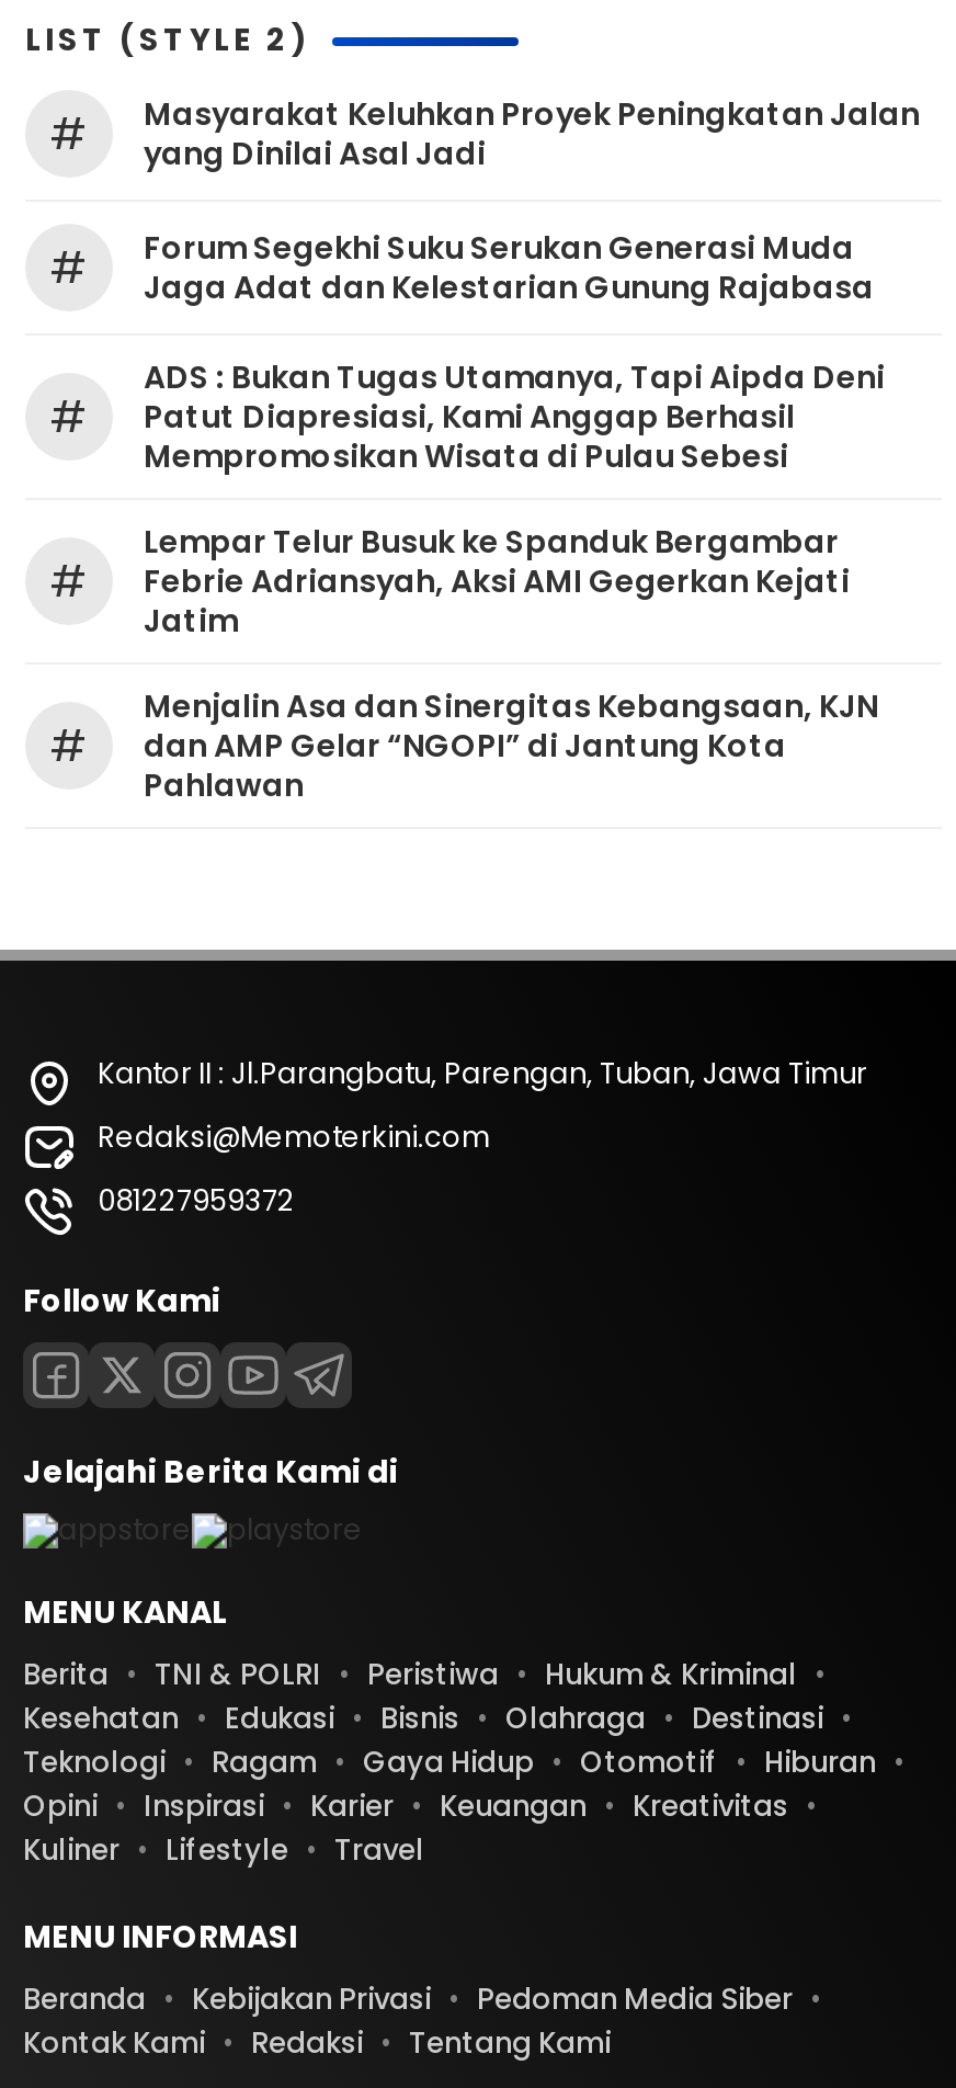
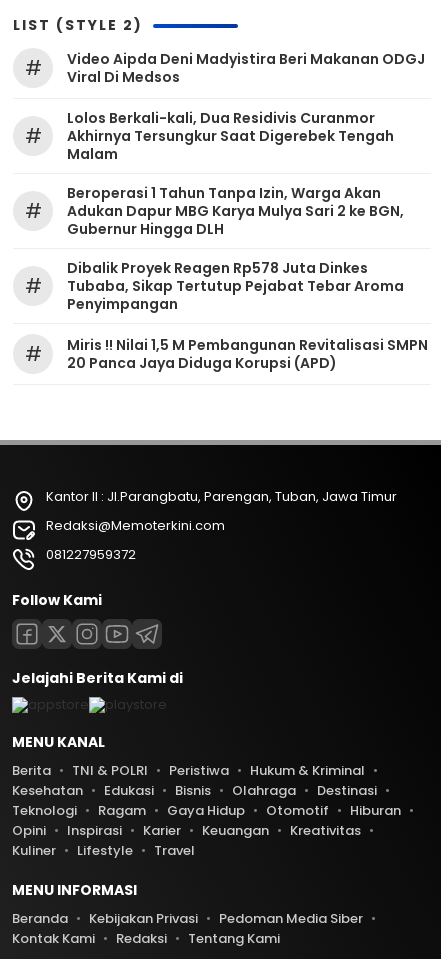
[144,92,920,175] Masyarakat Keluhkan Proyek Peningkatan Jalan | yang Dinilai Asal Jadi -> [67,49,425,87] Video Aipda Deni Madyistira Beri Makanan ODGJ | Viral Di Medsos
[144,226,874,309] Forum Segekhi Suku Serukan Generasi Muda | Jaga Adat dan Kelestarian Gunung Rajabasa -> [67,108,394,164] Lolos Berkali-kali, Dua Residivis Curanmor | Akhirnya Tersungkur Saat Digerebek Tengah | Malam
[144,355,885,478] ADS : Bukan Tugas Utamanya, Tapi Aipda Deni | Patut Diapresiasi, Kami Anggap Berhasil | Mempromosikan Wisata di Pulau Sebesi -> [67,183,404,239] Beroperasi 1 Tahun Tanpa Izin, Warga Akan | Adukan Dapur MBG Karya Mulya Sari 2 ke BGN, | Gubernur Hingga DLH
[144,520,850,643] Lempar Telur Busuk ke Spanduk Bergambar | Febrie Adriansyah, Aksi AMI Gegerkan Kejati | Jatim -> [67,258,404,314] Dibalik Proyek Reagen Rp578 Juta Dinkes | Tubaba, Sikap Tertutup Pejabat Tebar Aroma | Penyimpangan
[144,684,878,807] Menjalin Asa dan Sinergitas Kebangsaan, KJN | dan AMP Gelar “NGOPI” di Jantung Kota | Pahlawan -> [67,335,428,373] Miris !! Nilai 1,5 M Pembangunan Revitalisasi SMPN | 20 Panca Jaya Diduga Korupsi (APD)

